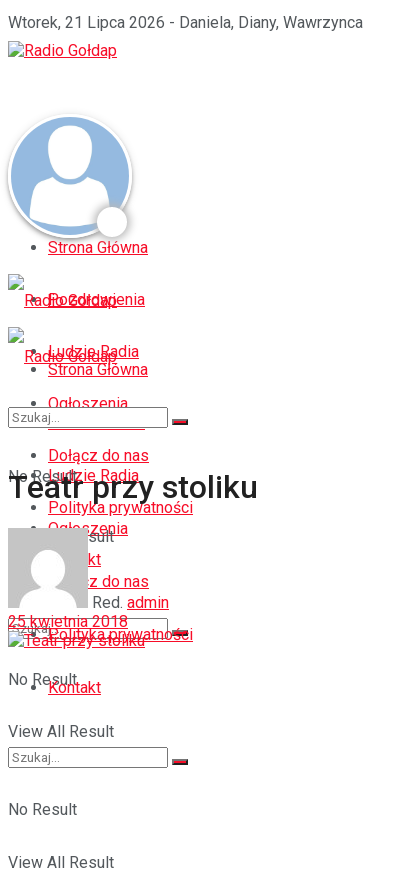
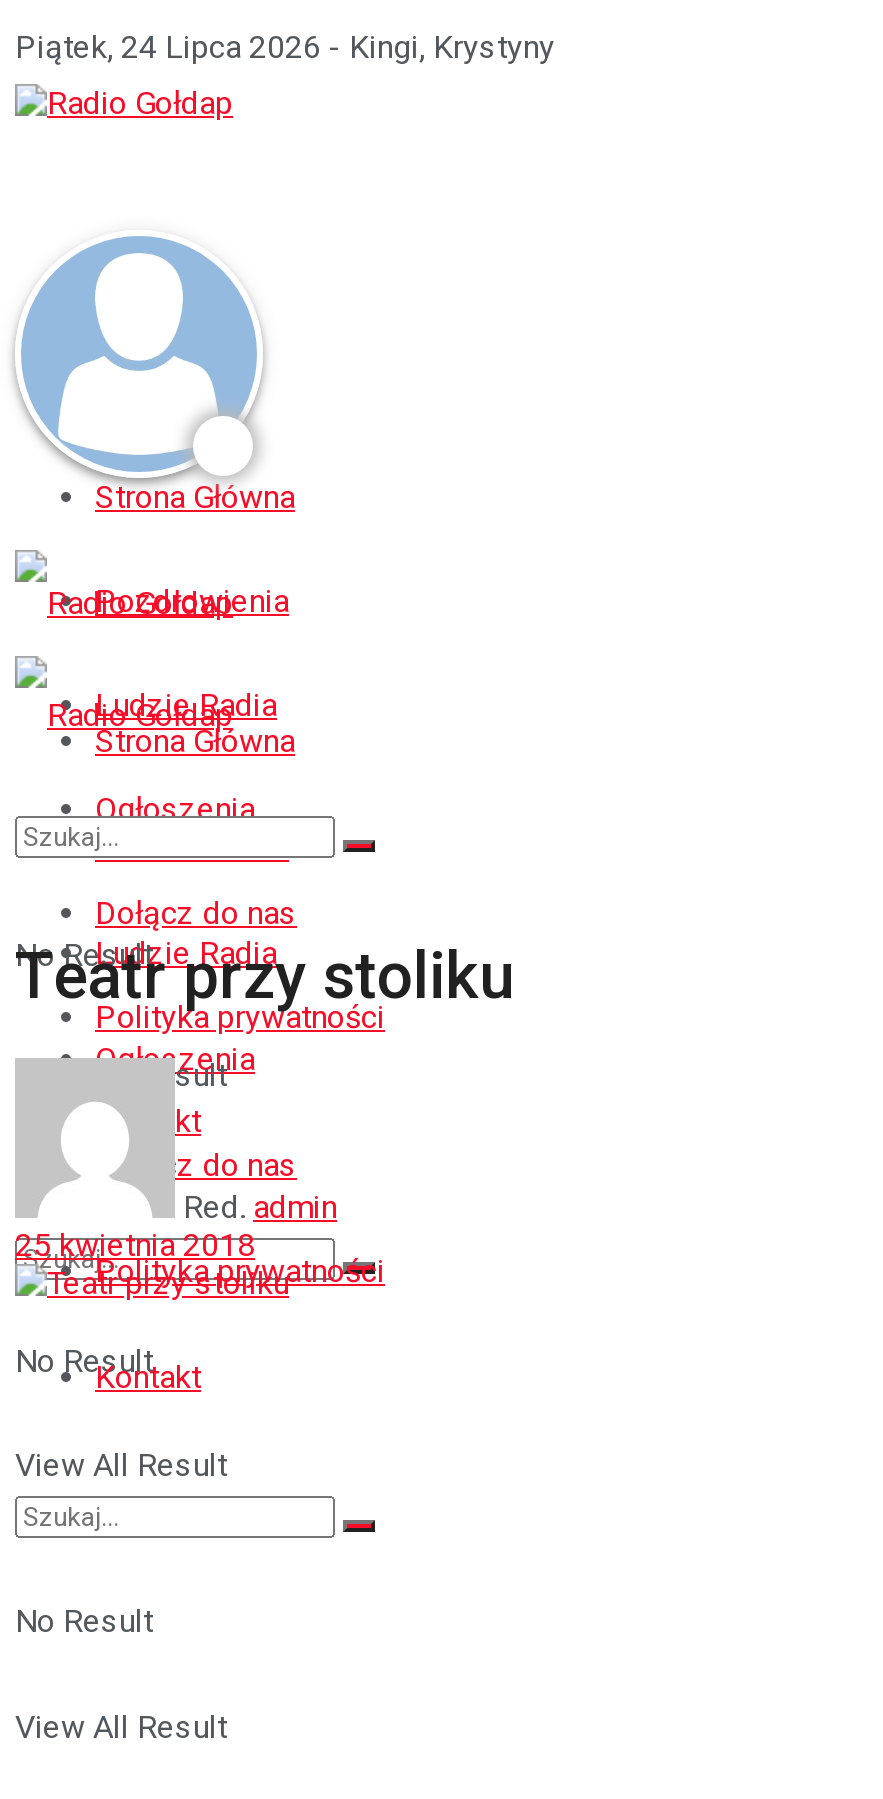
[8,13,363,32] Wtorek, 21 Lipca 2026 - Daniela, Diany, Wawrzynca -> [15,28,555,66] Piątek, 24 Lipca 2026 - Kingi, Krystyny

